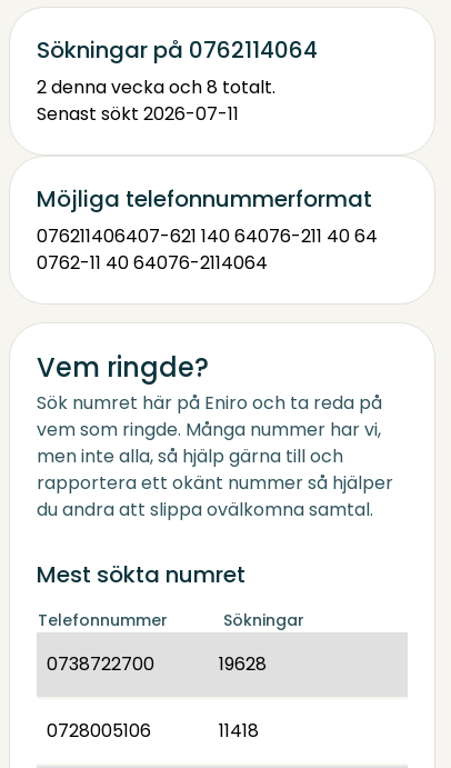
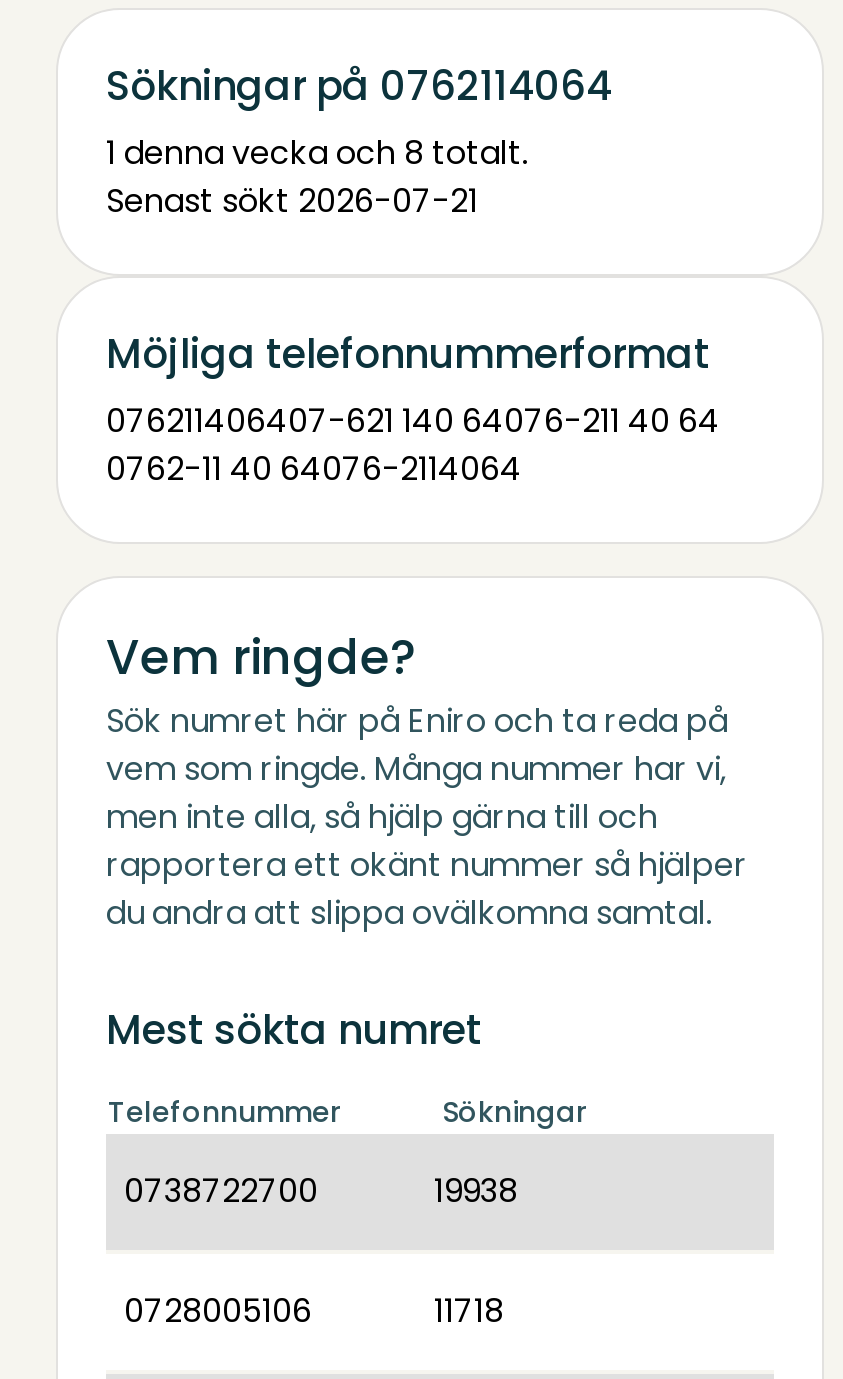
[37,74,275,100] 2 denna vecka och 8 totalt. -> [106,130,528,176] 1 denna vecka och 8 totalt.
[37,101,239,127] Senast sökt 2026-07-11 -> [106,178,478,224] Senast sökt 2026-07-21
[219,651,267,677] 19628 -> [434,1168,518,1214] 19938
[219,718,259,744] 11418 -> [434,1288,504,1334] 11718

